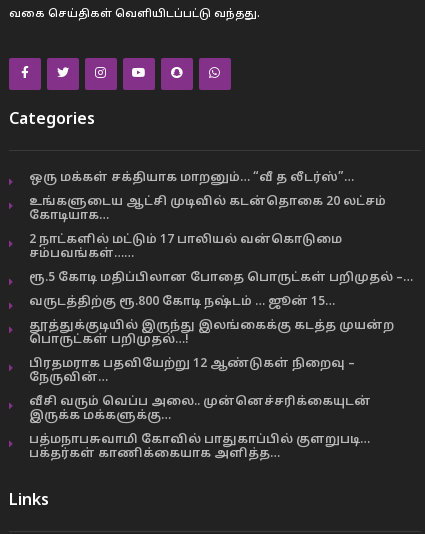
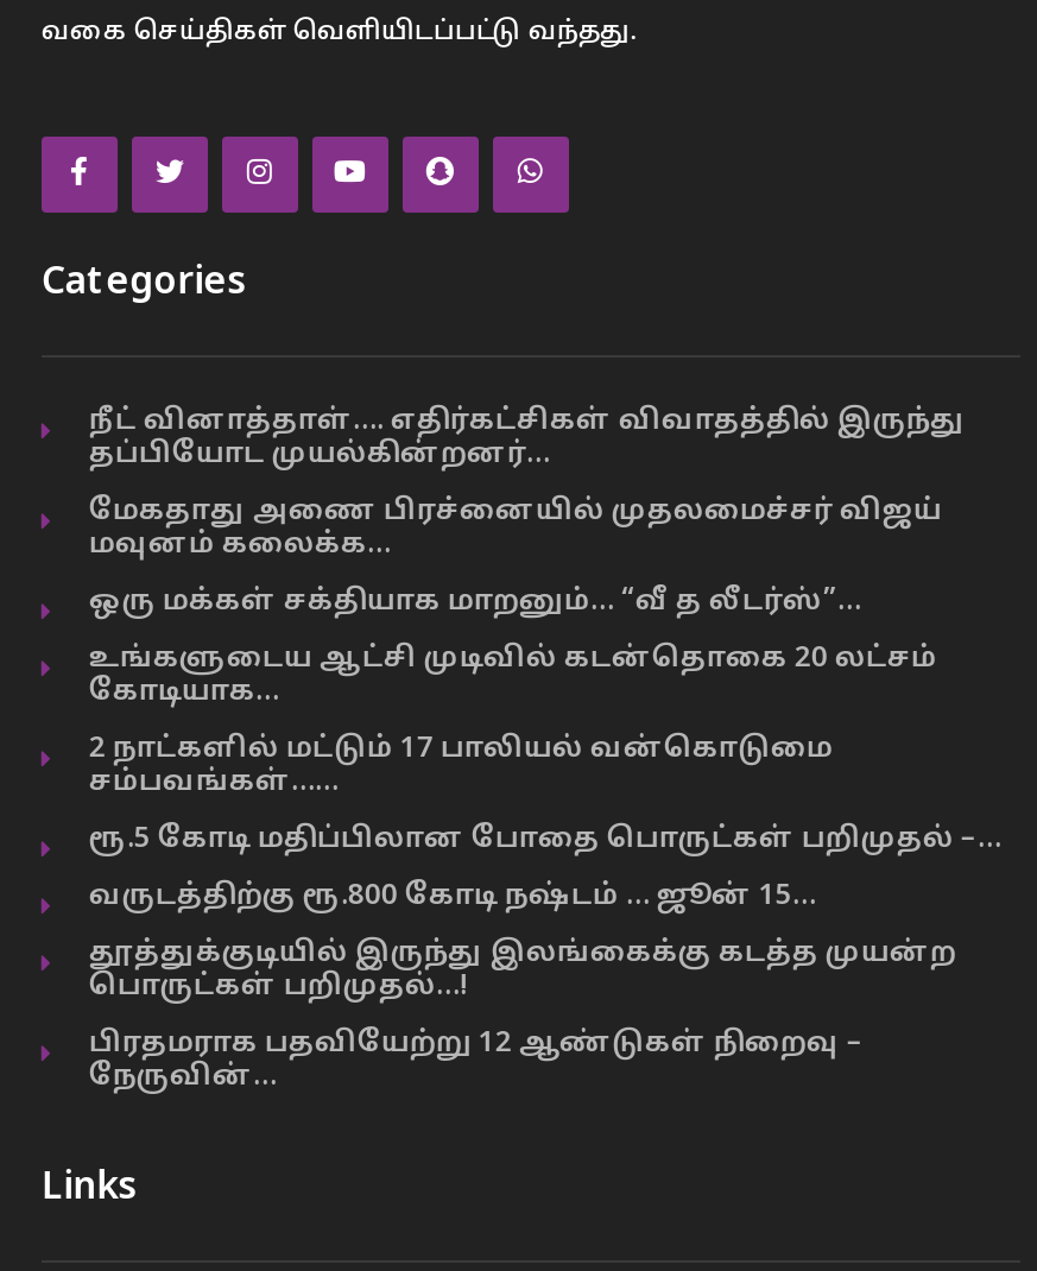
none -> [89,406,965,562] நீட் வினாத்தாள்…. எதிர்கட்சிகள் விவாதத்தில் இருந்து | தப்பியோட முயல்கின்றனர்… | மேகதாது அணை பிரச்னையில் முதலமைச்சர் விஜய் | மவுனம் கலைக்க…
moved [29,171,413,385] -> [89,586,1001,1094]: ஒரு மக்கள் சக்தியாக மாறனும்… “வீ த லீடர்ஸ்”… | உங்களுடைய ஆட்சி முடிவில் கடன்தொகை 20 லட்சம் | கோடியாக… | ... | பிரதமராக பதவியேற்று 12 ஆண்டுகள் நிறைவு – | நேருவின்…
[29,395,371,461] வீசி வரும் வெப்ப அலை.. முன்னெச்சரிக்கையுடன் | இருக்க மக்களுக்கு… | பத்மநாபசுவாமி கோவில் பாதுகாப்பில் குளறுபடி… | பக்தர்கள் காணிக்கையாக அளித்த… -> none

